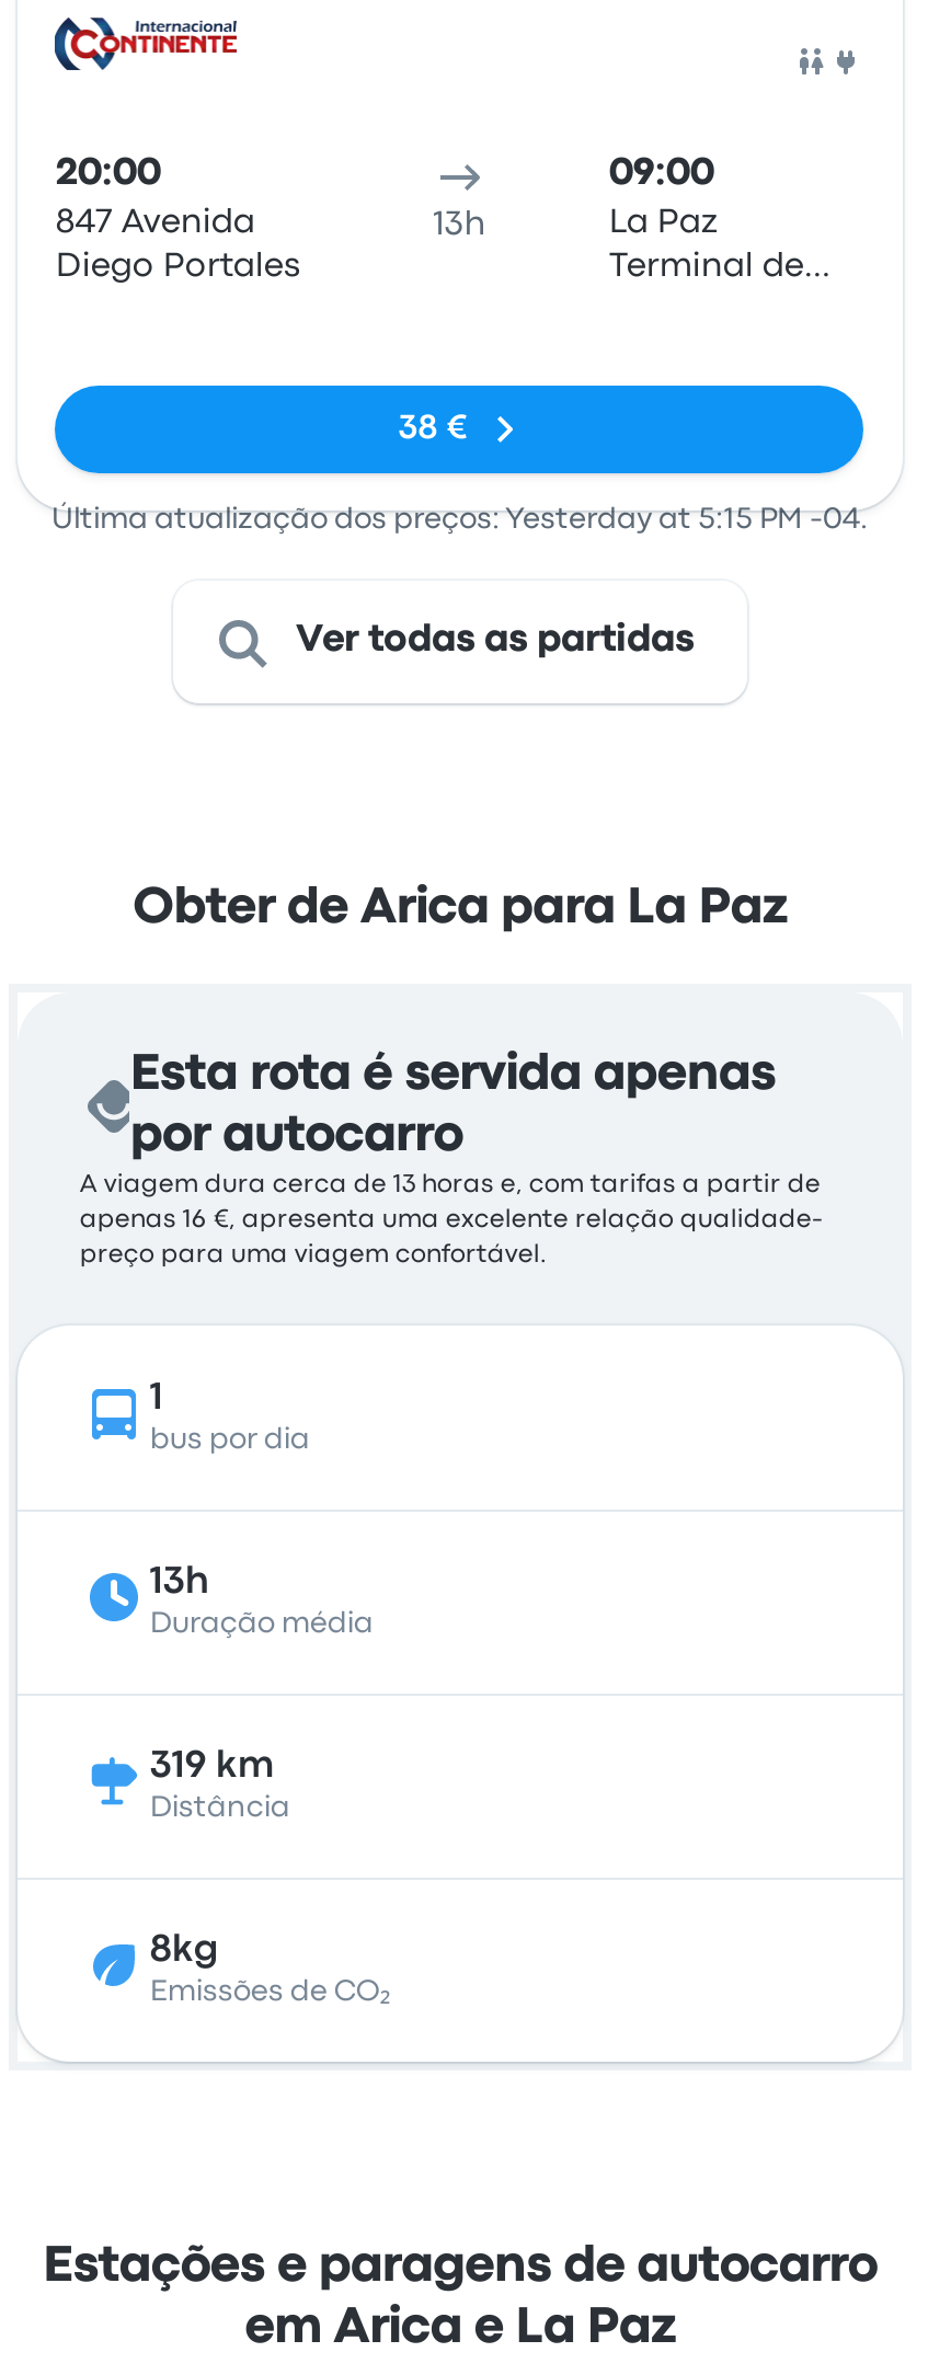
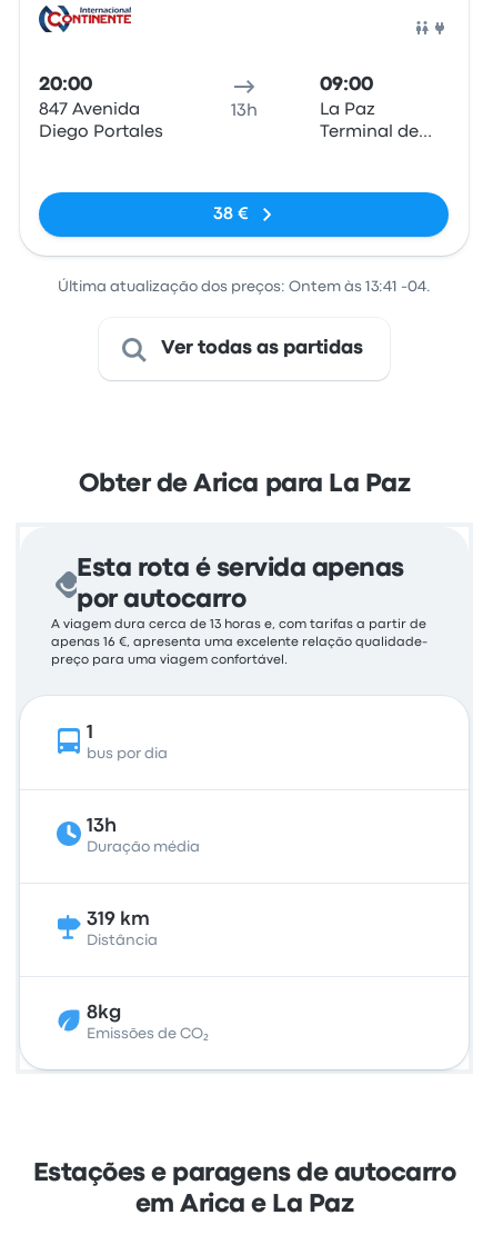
[51,506,869,532] Última atualização dos preços: Yesterday at 5:15 PM -04. -> [58,280,431,293] Última atualização dos preços: Ontem às 13:41 -04.

